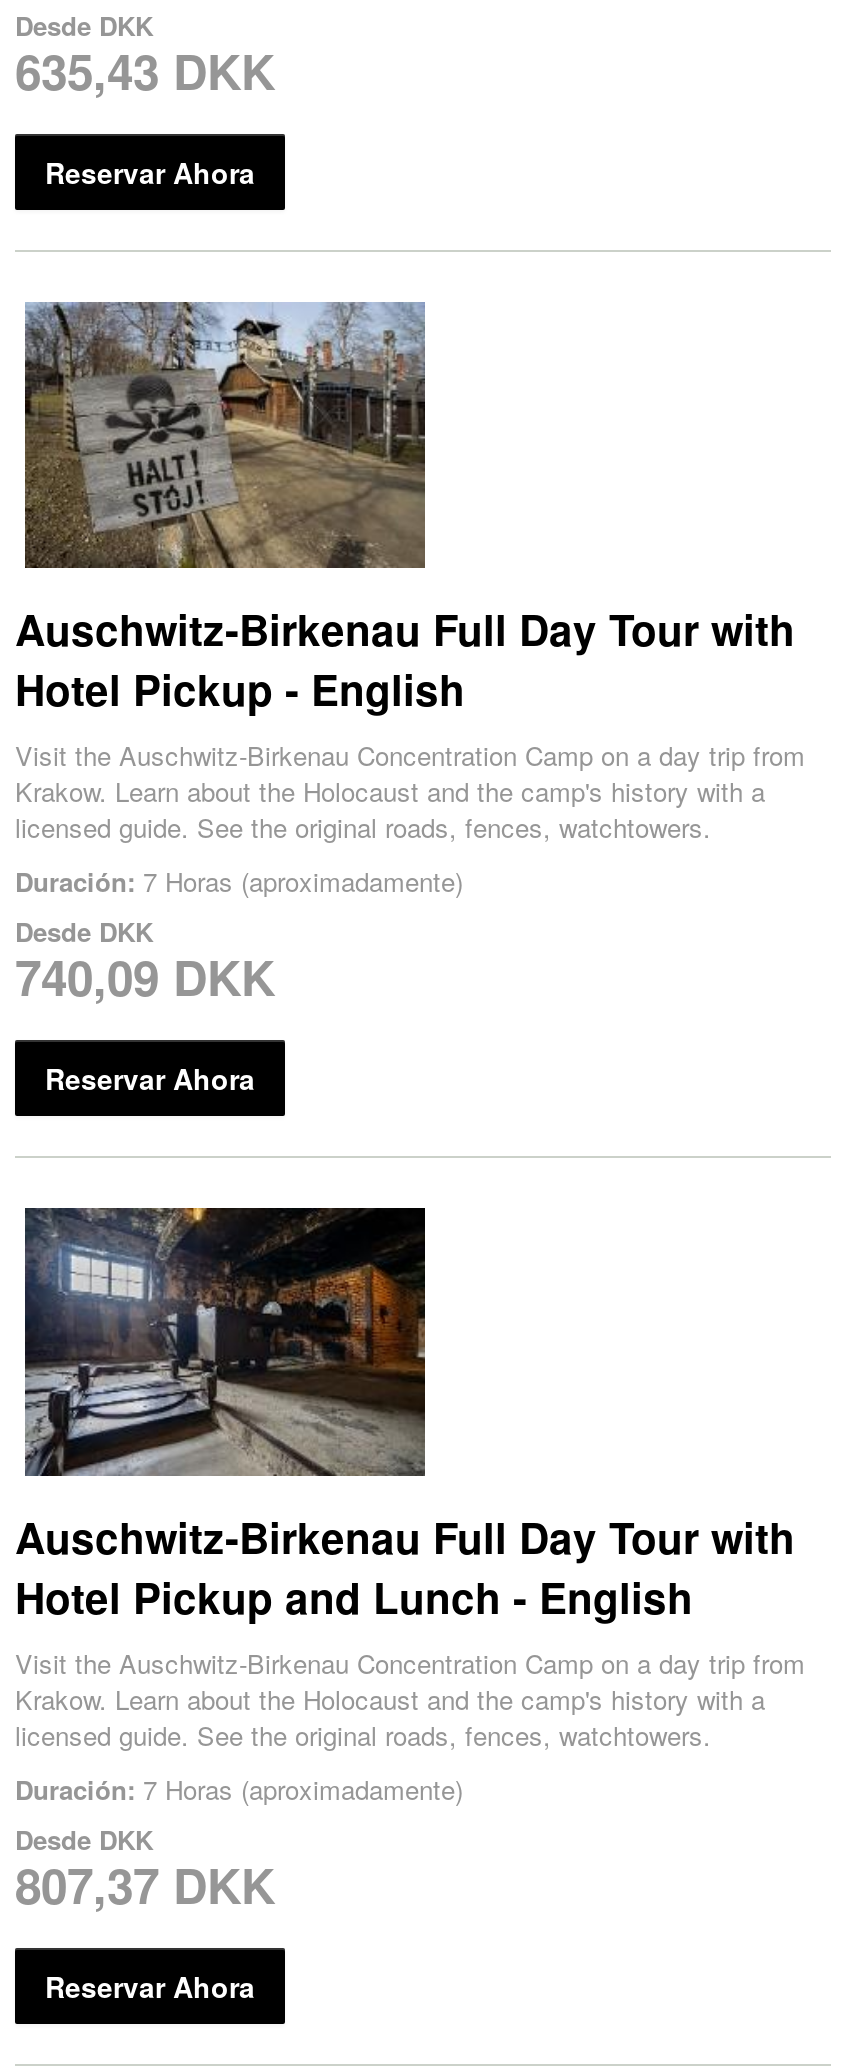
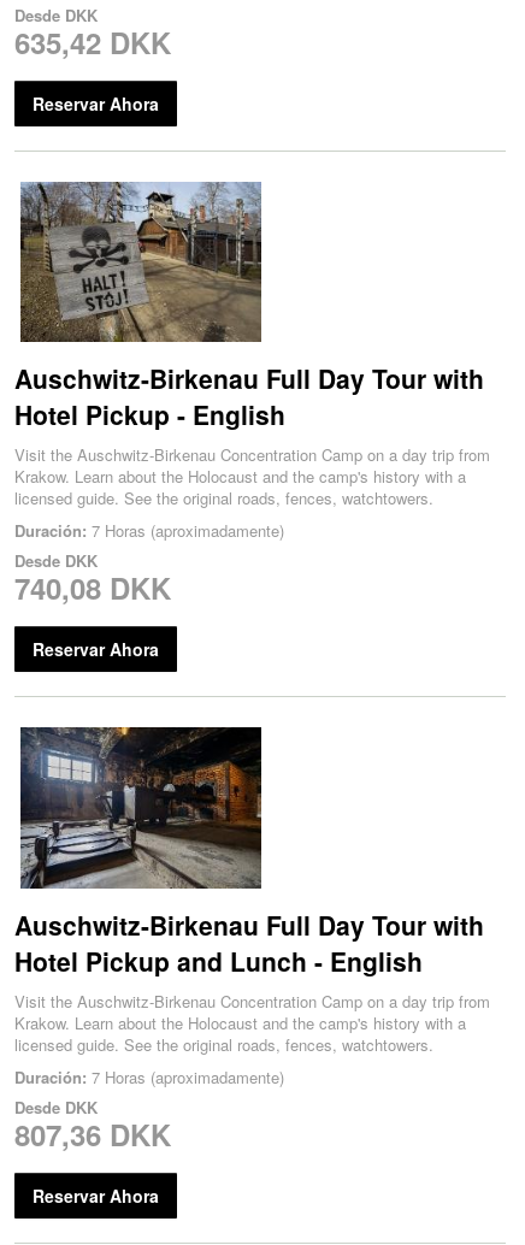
[15,36,275,104] 635,43 DKK -> [14,22,171,63] 635,42 DKK
[15,943,275,1011] 740,09 DKK -> [14,567,171,608] 740,08 DKK
[15,1849,275,1917] 807,37 DKK -> [14,1113,171,1154] 807,36 DKK

